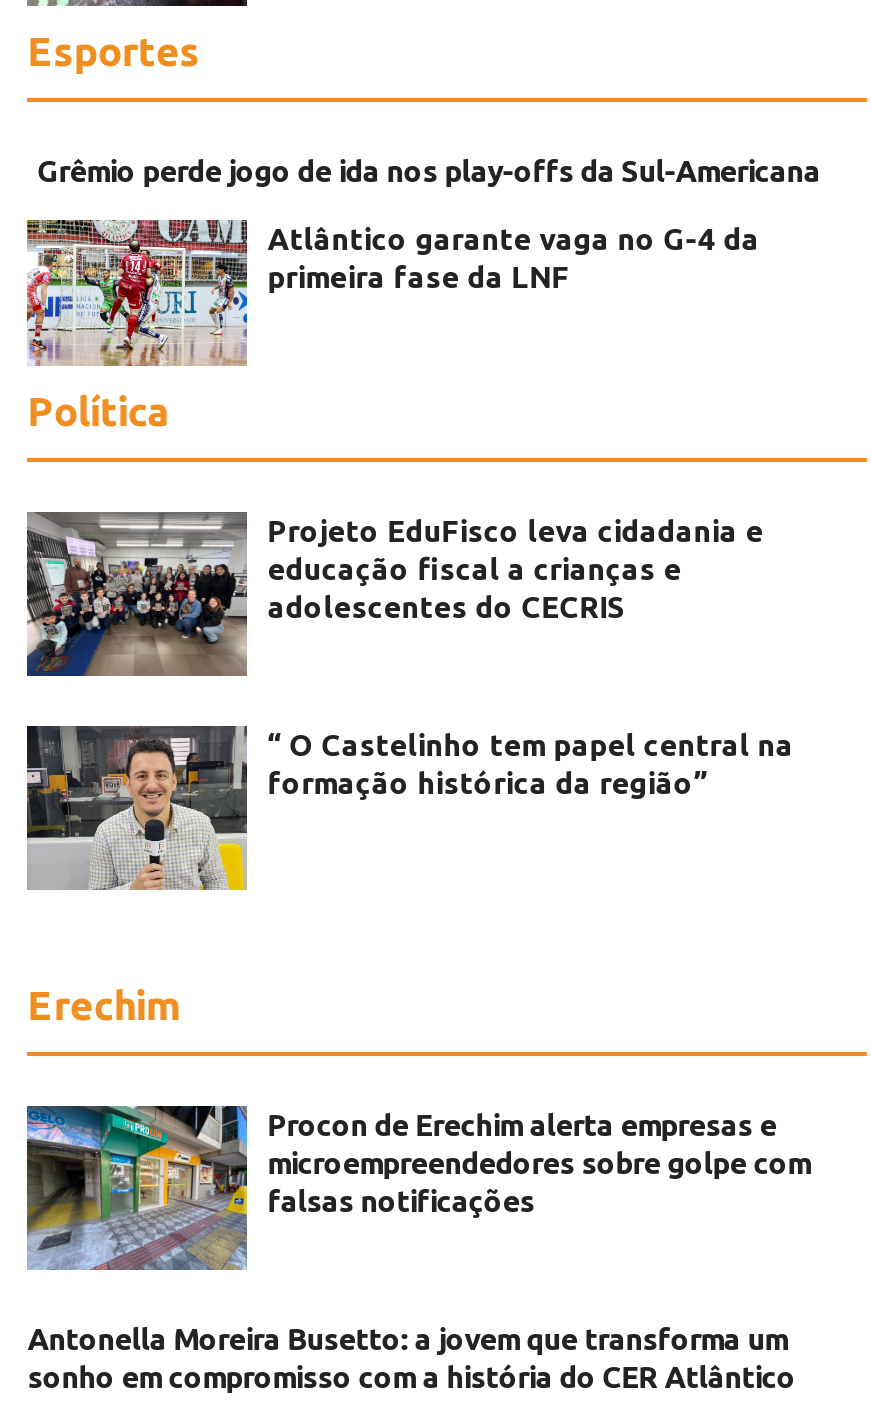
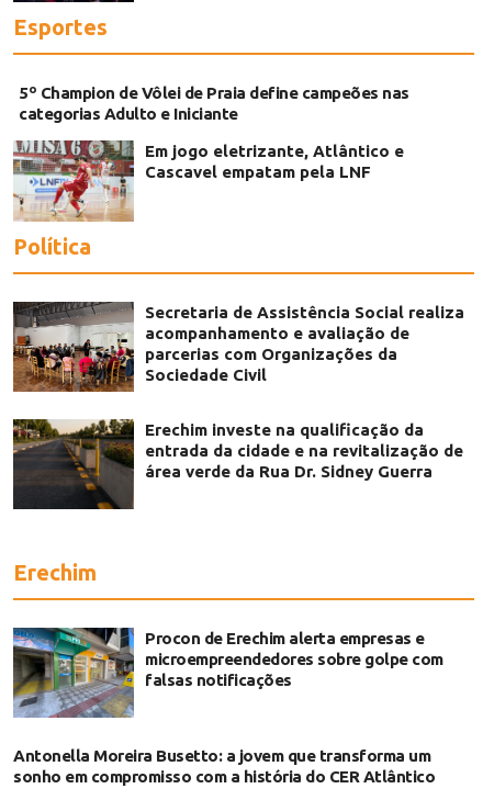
[38,153,821,187] Grêmio perde jogo de ida nos play-offs da Sul-Americana -> [19,84,409,123] 5º Champion de Vôlei de Praia define campeões nas | categorias Adulto e Iniciante
[27,221,760,364] [image] | Atlântico garante vaga no G-4 da | primeira fase da LNF -> [13,139,404,222] [image] | Em jogo eletrizante, Atlântico e | Cascavel empatam pela LNF
[25,512,764,678] [image] | Projeto EduFisco leva cidadania e | educação fiscal a crianças e | adolescentes do CECRIS -> [12,302,465,393] [image] | Secretaria de Assistência Social realiza | acompanhamento e avaliação de | parcerias com Organizações da | Sociedade Civil
[25,724,794,892] [image] | “ O Castelinho tem papel central na | formação histórica da região” -> [12,418,464,510] [image] | Erechim investe na qualificação da | entrada da cidade e na revitalização de | área verde da Rua Dr. Sidney Guerra

